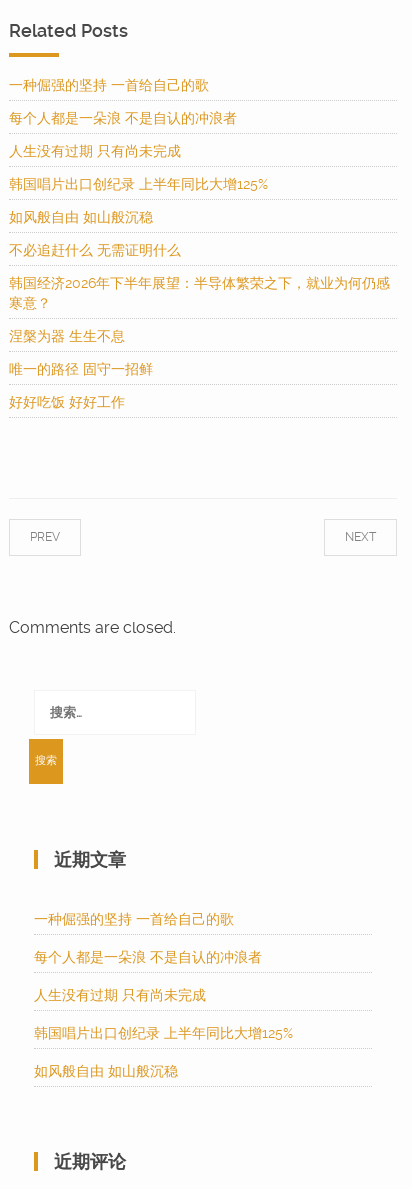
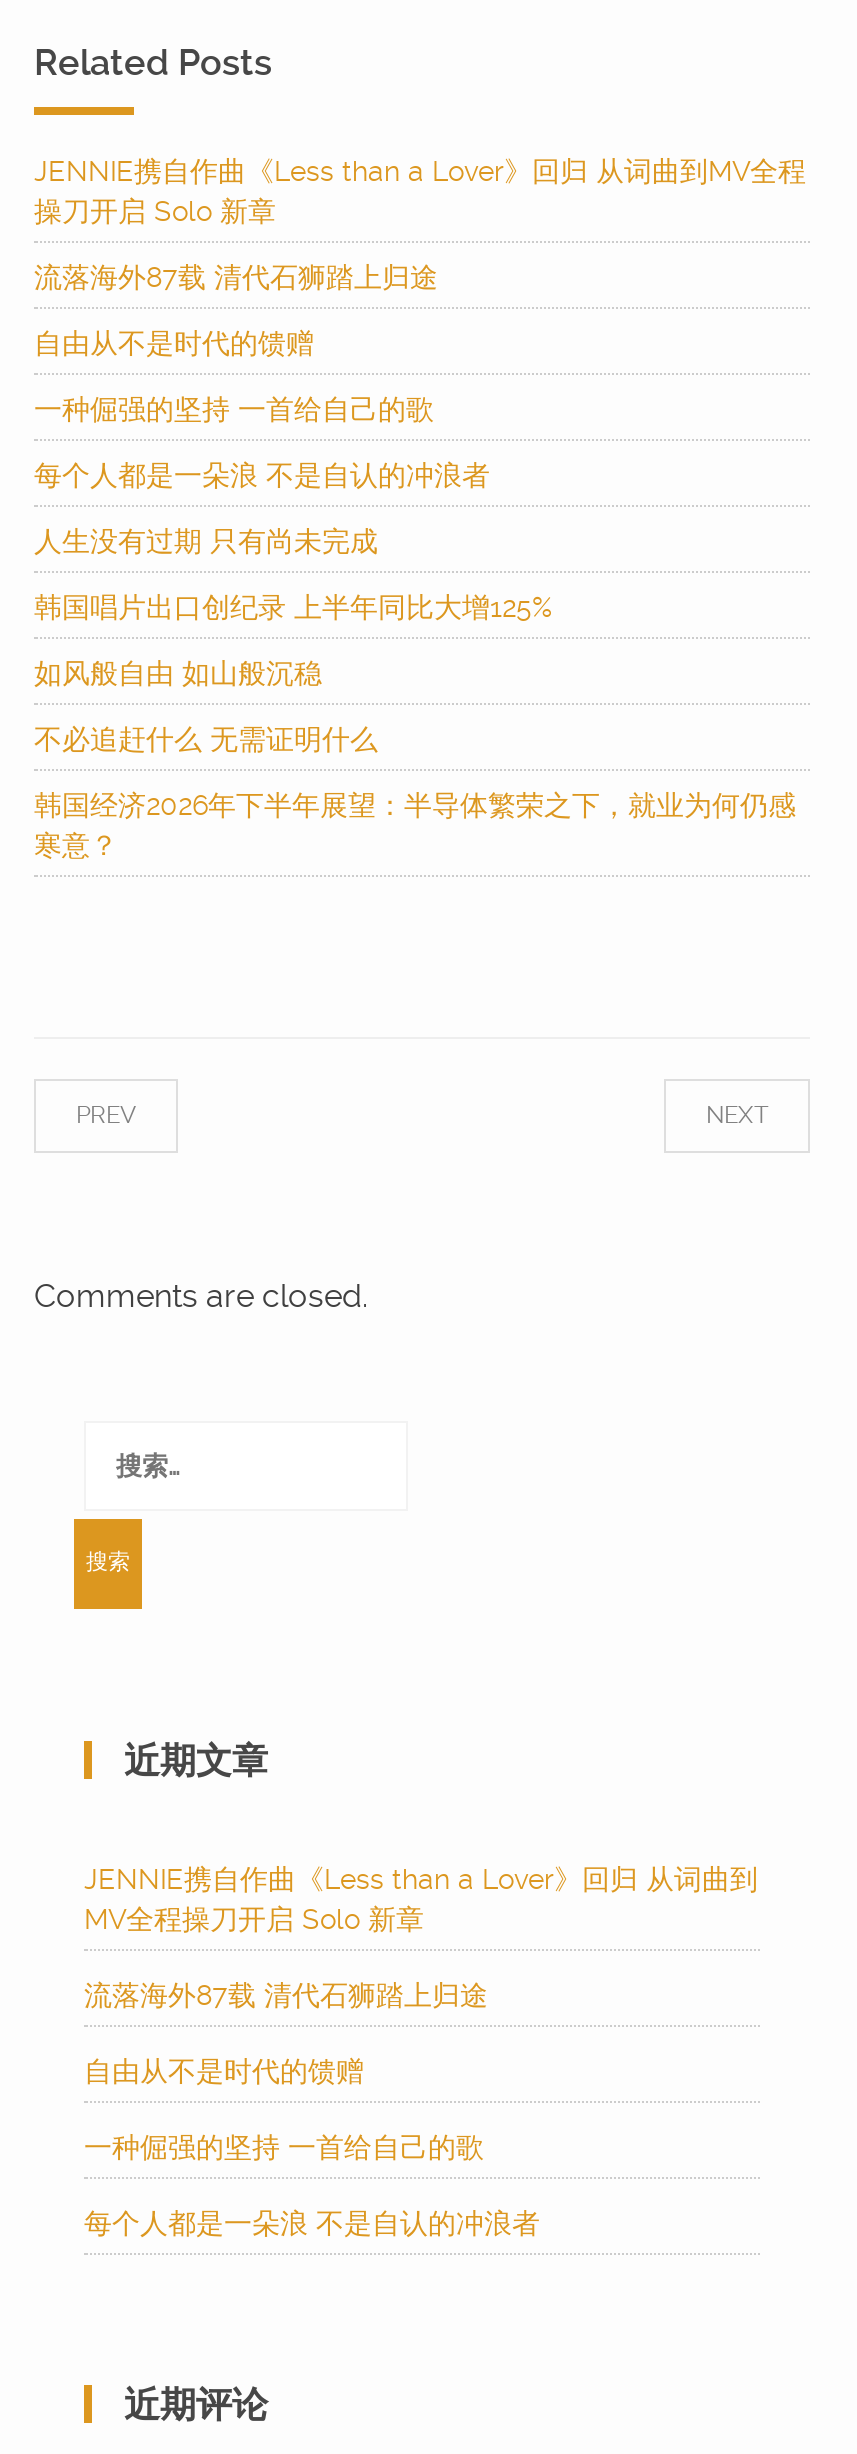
none -> [34,154,806,358] JENNIE携自作曲《Less than a Lover》回归 从词曲到MV全程 | 操刀开启 Solo 新章 | 流落海外87载 清代石狮踏上归途 | 自由从不是时代的馈赠
moved [9,76,390,310] -> [34,392,796,860]: 一种倔强的坚持 一首给自己的歌 | 每个人都是一朵浪 不是自认的冲浪者 | 人生没有过期 只有尚未完成 | 韩国唱片出口创纪录 上半年同比大增125% | 如风般自由 如山般沉稳 | 不必追赶什么 无需证明什么 | 韩国经济2026年下半年展望：半导体繁荣之下，就业为何仍感 | 寒意？
[9,327,153,409] 涅槃为器 生生不息 | 唯一的路径 固守一招鲜 | 好好吃饭 好好工作 -> none
none -> [84,1862,758,2086] JENNIE携自作曲《Less than a Lover》回归 从词曲到 | MV全程操刀开启 Solo 新章 | 流落海外87载 清代石狮踏上归途 | 自由从不是时代的馈赠
moved [34,910,262,964] -> [84,2130,540,2238]: 一种倔强的坚持 一首给自己的歌 | 每个人都是一朵浪 不是自认的冲浪者
[34,986,293,1078] 人生没有过期 只有尚未完成 | 韩国唱片出口创纪录 上半年同比大增125% | 如风般自由 如山般沉稳 -> none

